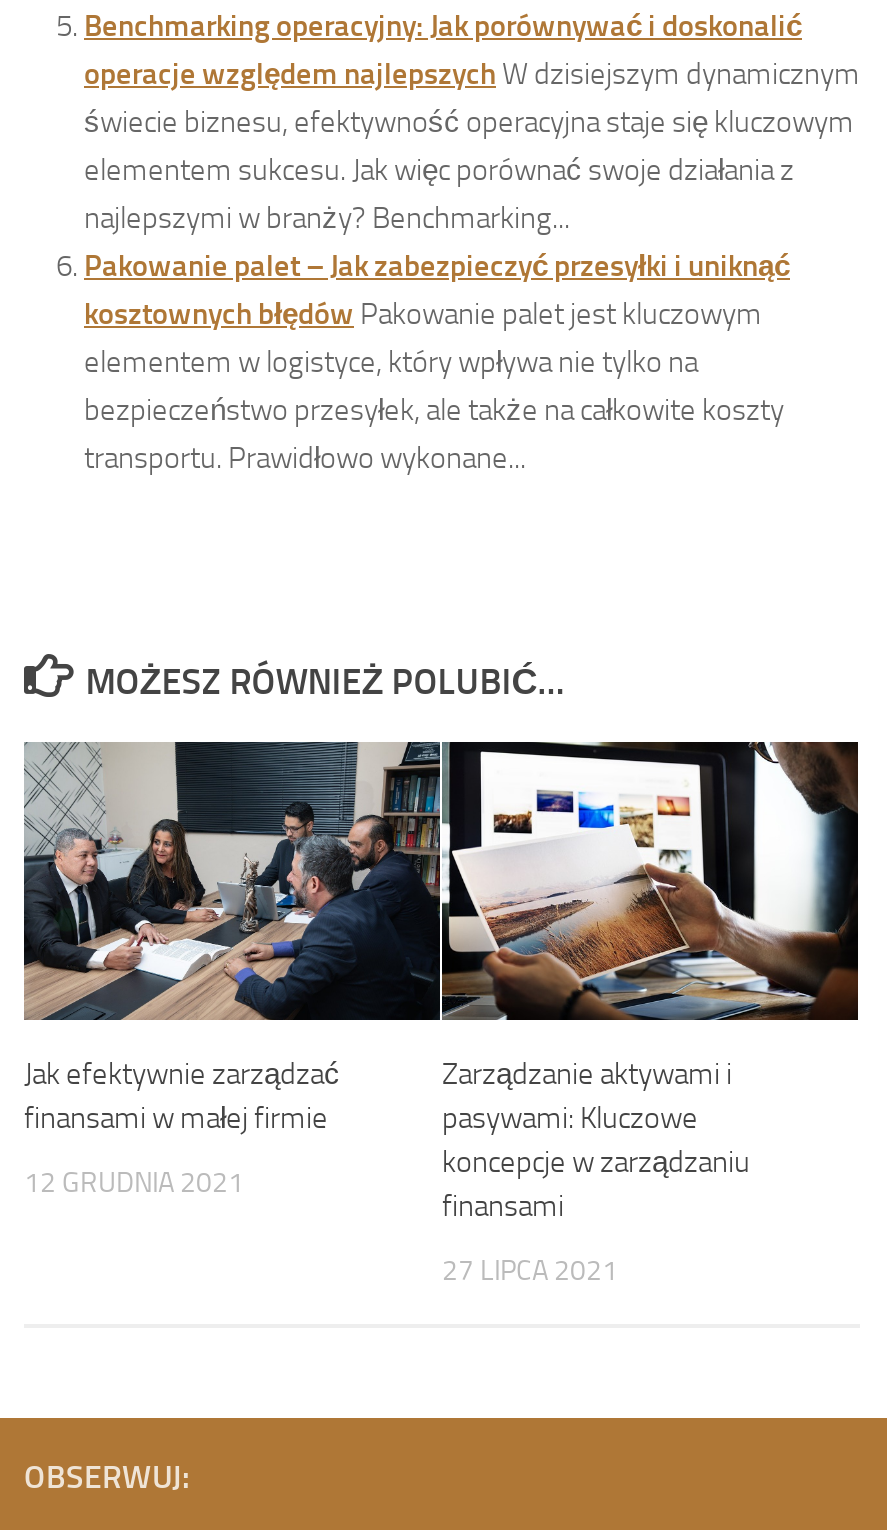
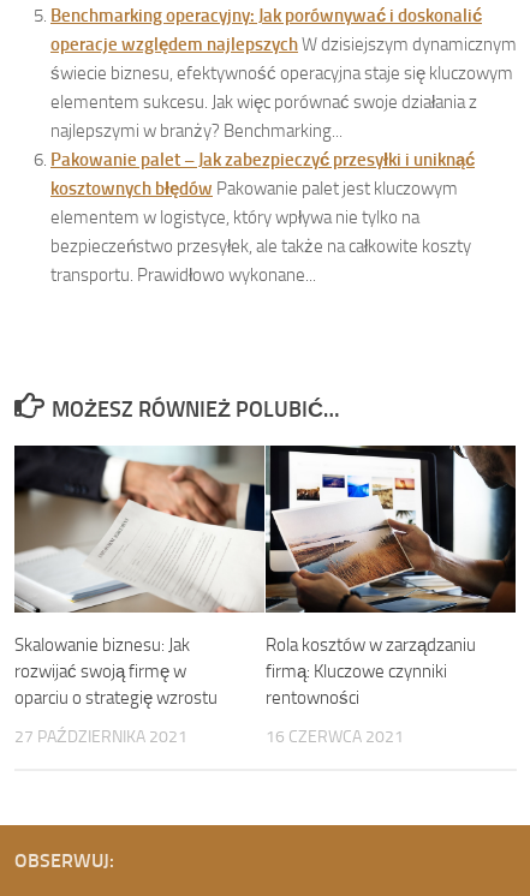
[22,740,440,1135] [image] | Jak efektywnie zarządzać | finansami w małej firmie -> [14,446,266,708] [image] | Skalowanie biznesu: Jak | rozwijać swoją firmę w | oparciu o strategię wzrostu
[442,1056,750,1224] Zarządzanie aktywami i | pasywami: Kluczowe | koncepcje w zarządzaniu | finansami -> [266,634,476,709] Rola kosztów w zarządzaniu | firmą: Kluczowe czynniki | rentowności
[24,1165,244,1199] 12 GRUDNIA 2021 -> [14,726,187,747] 27 PAŹDZIERNIKA 2021
[442,1254,618,1288] 27 LIPCA 2021 -> [266,727,404,747] 16 CZERWCA 2021

